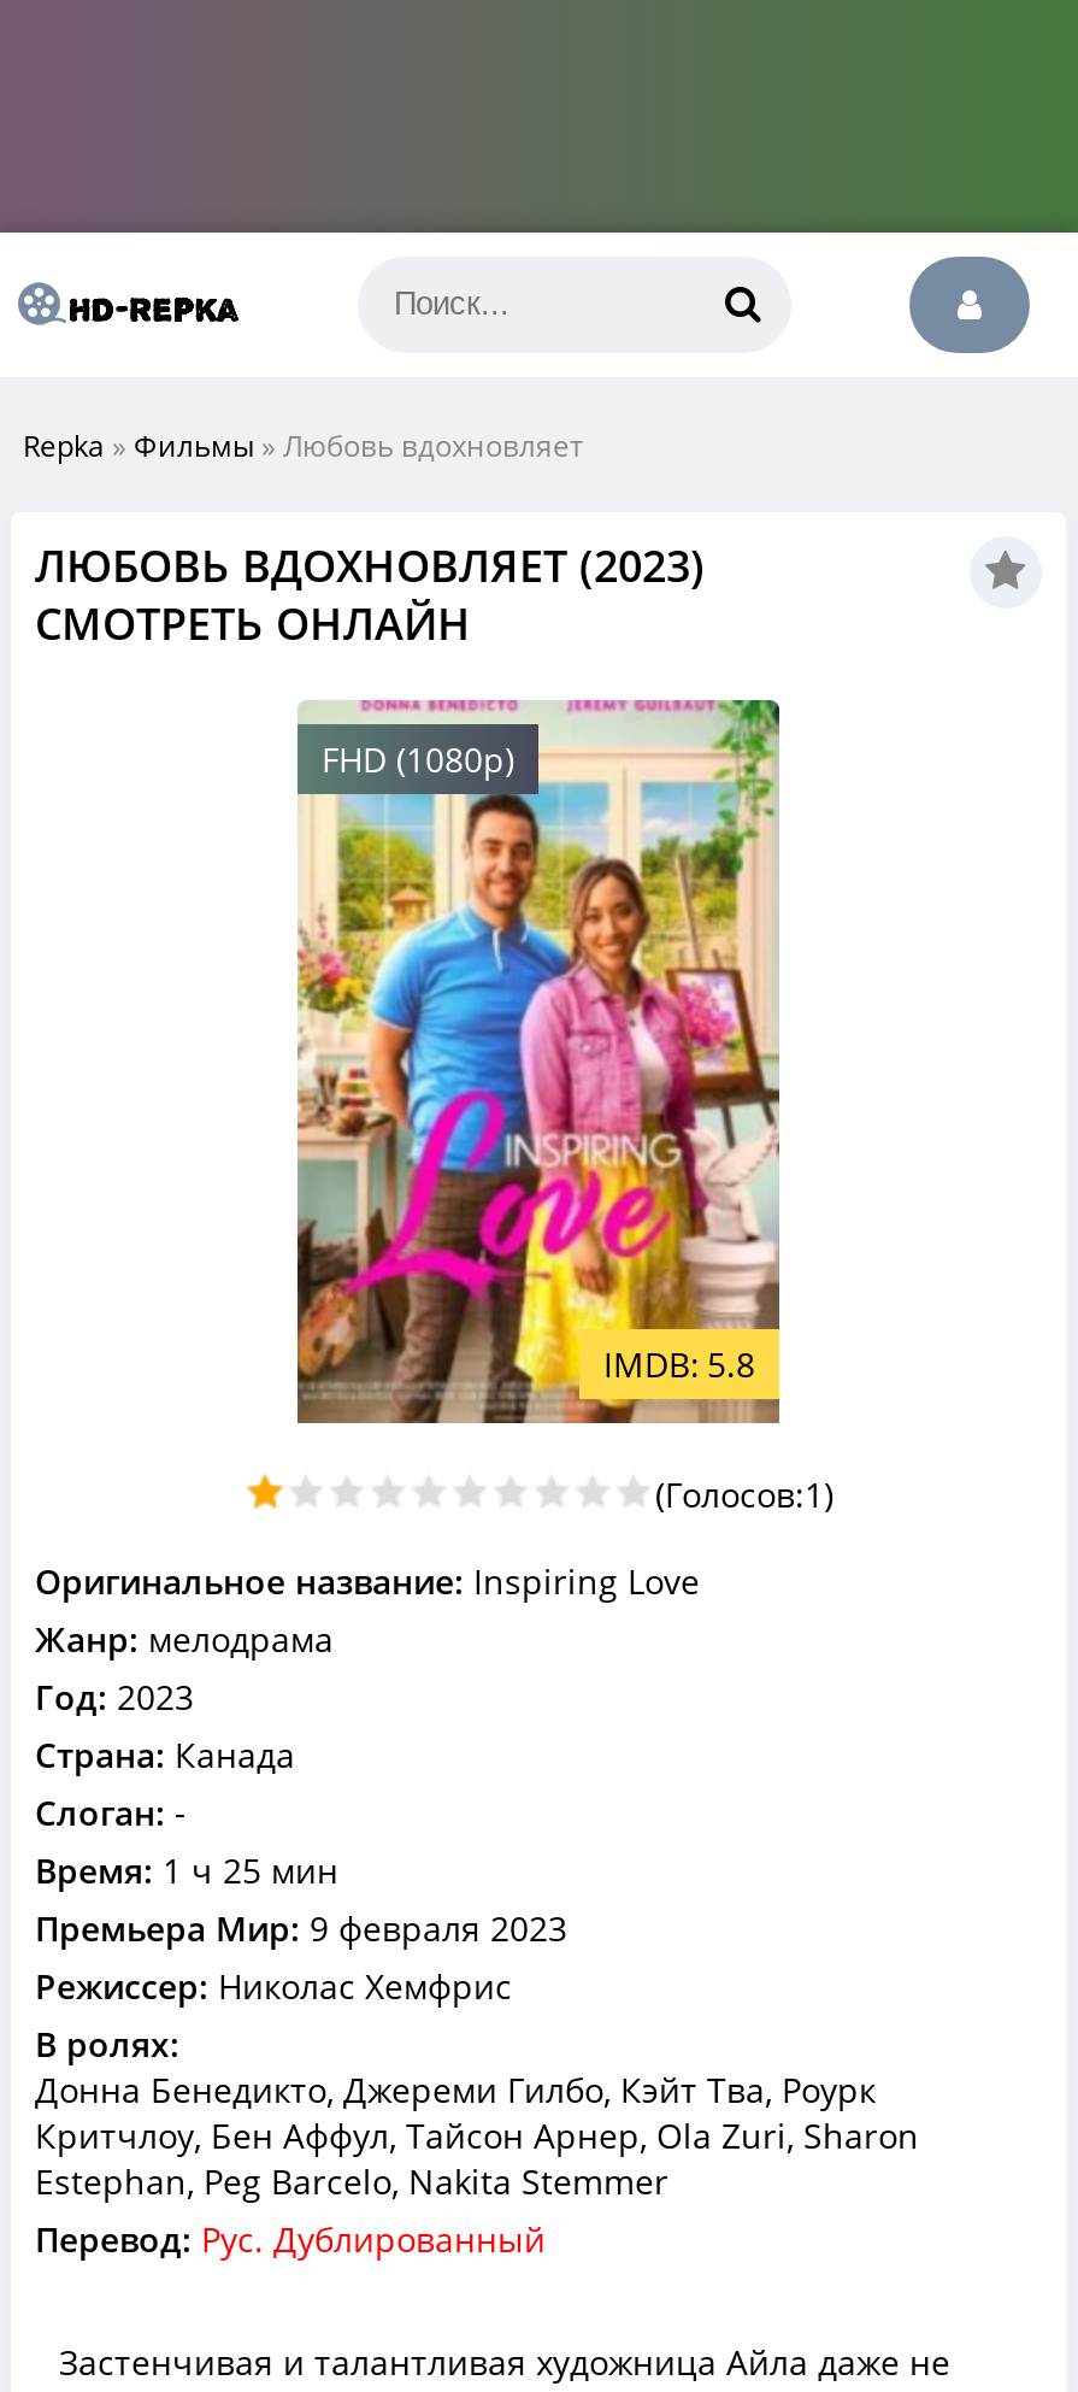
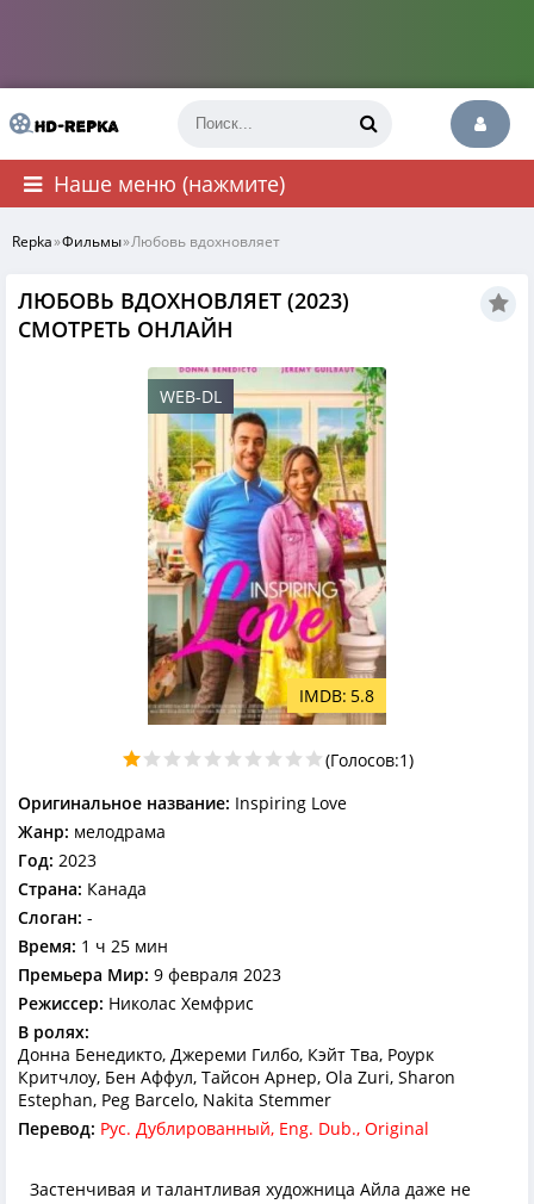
none -> [54,169,285,198] Наше меню (нажмите)
[322,736,514,782] FHD (1080p) -> [160,385,222,408] WEB-DL
[35,2216,546,2262] Перевод: Рус. Дублированный -> [18,1117,429,1140] Перевод: Рус. Дублированный, Eng. Dub., Original

